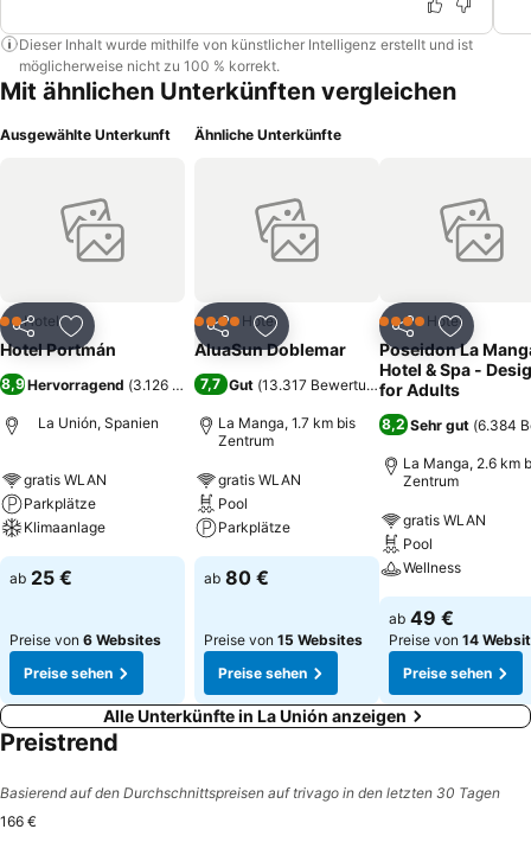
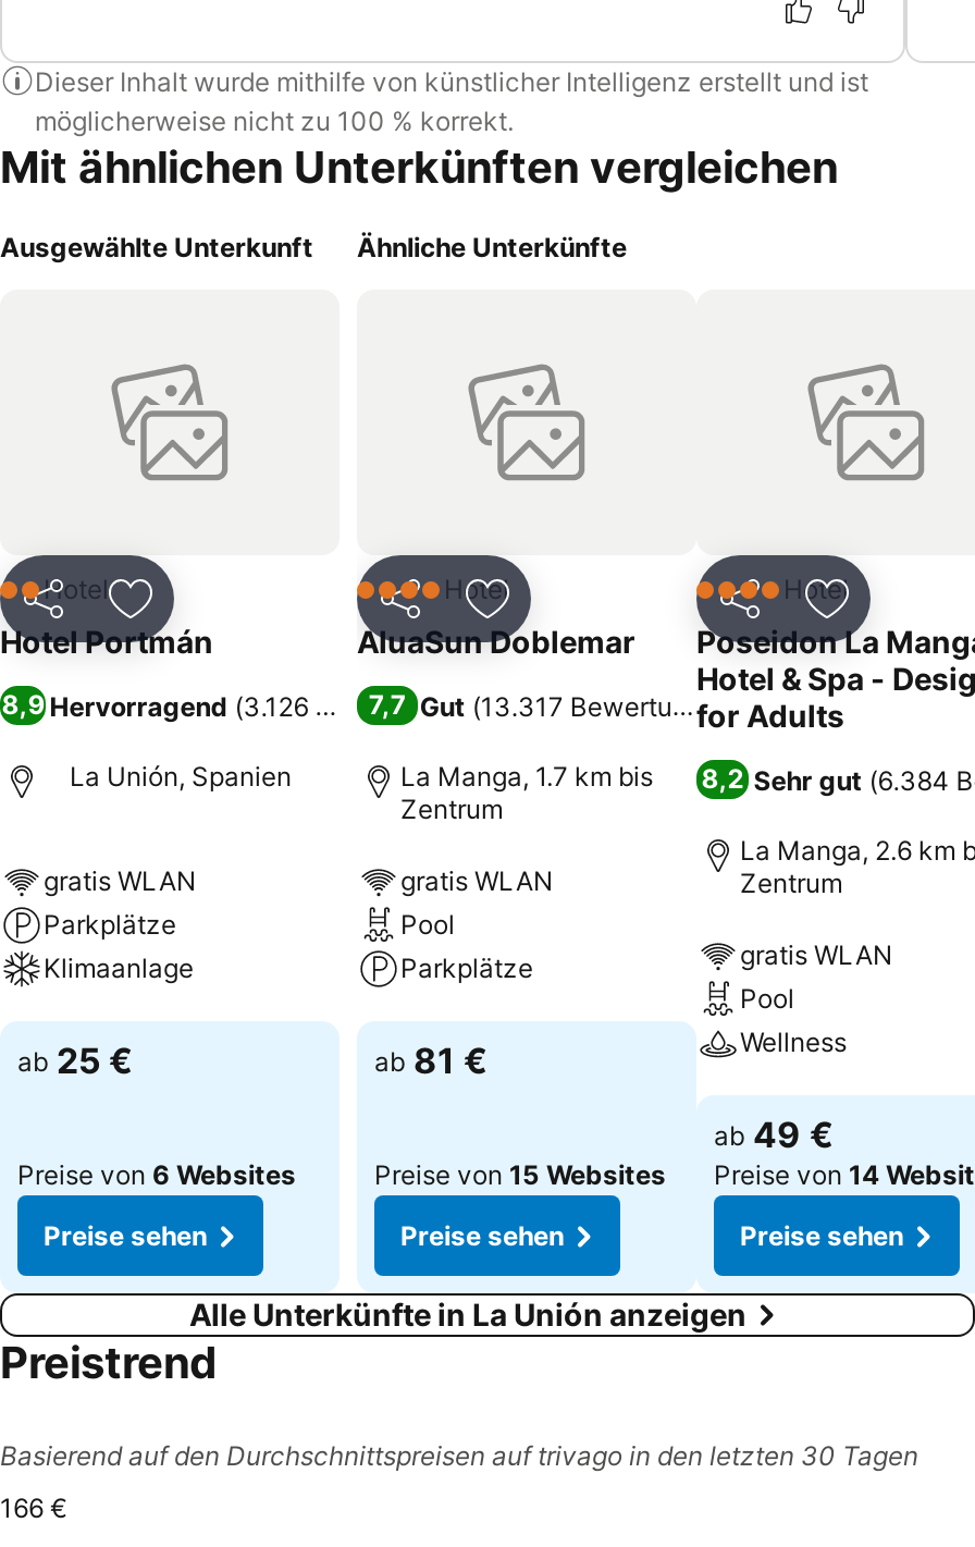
[204,566,269,589] ab 80 € -> [374,1039,487,1082] ab 81 €

